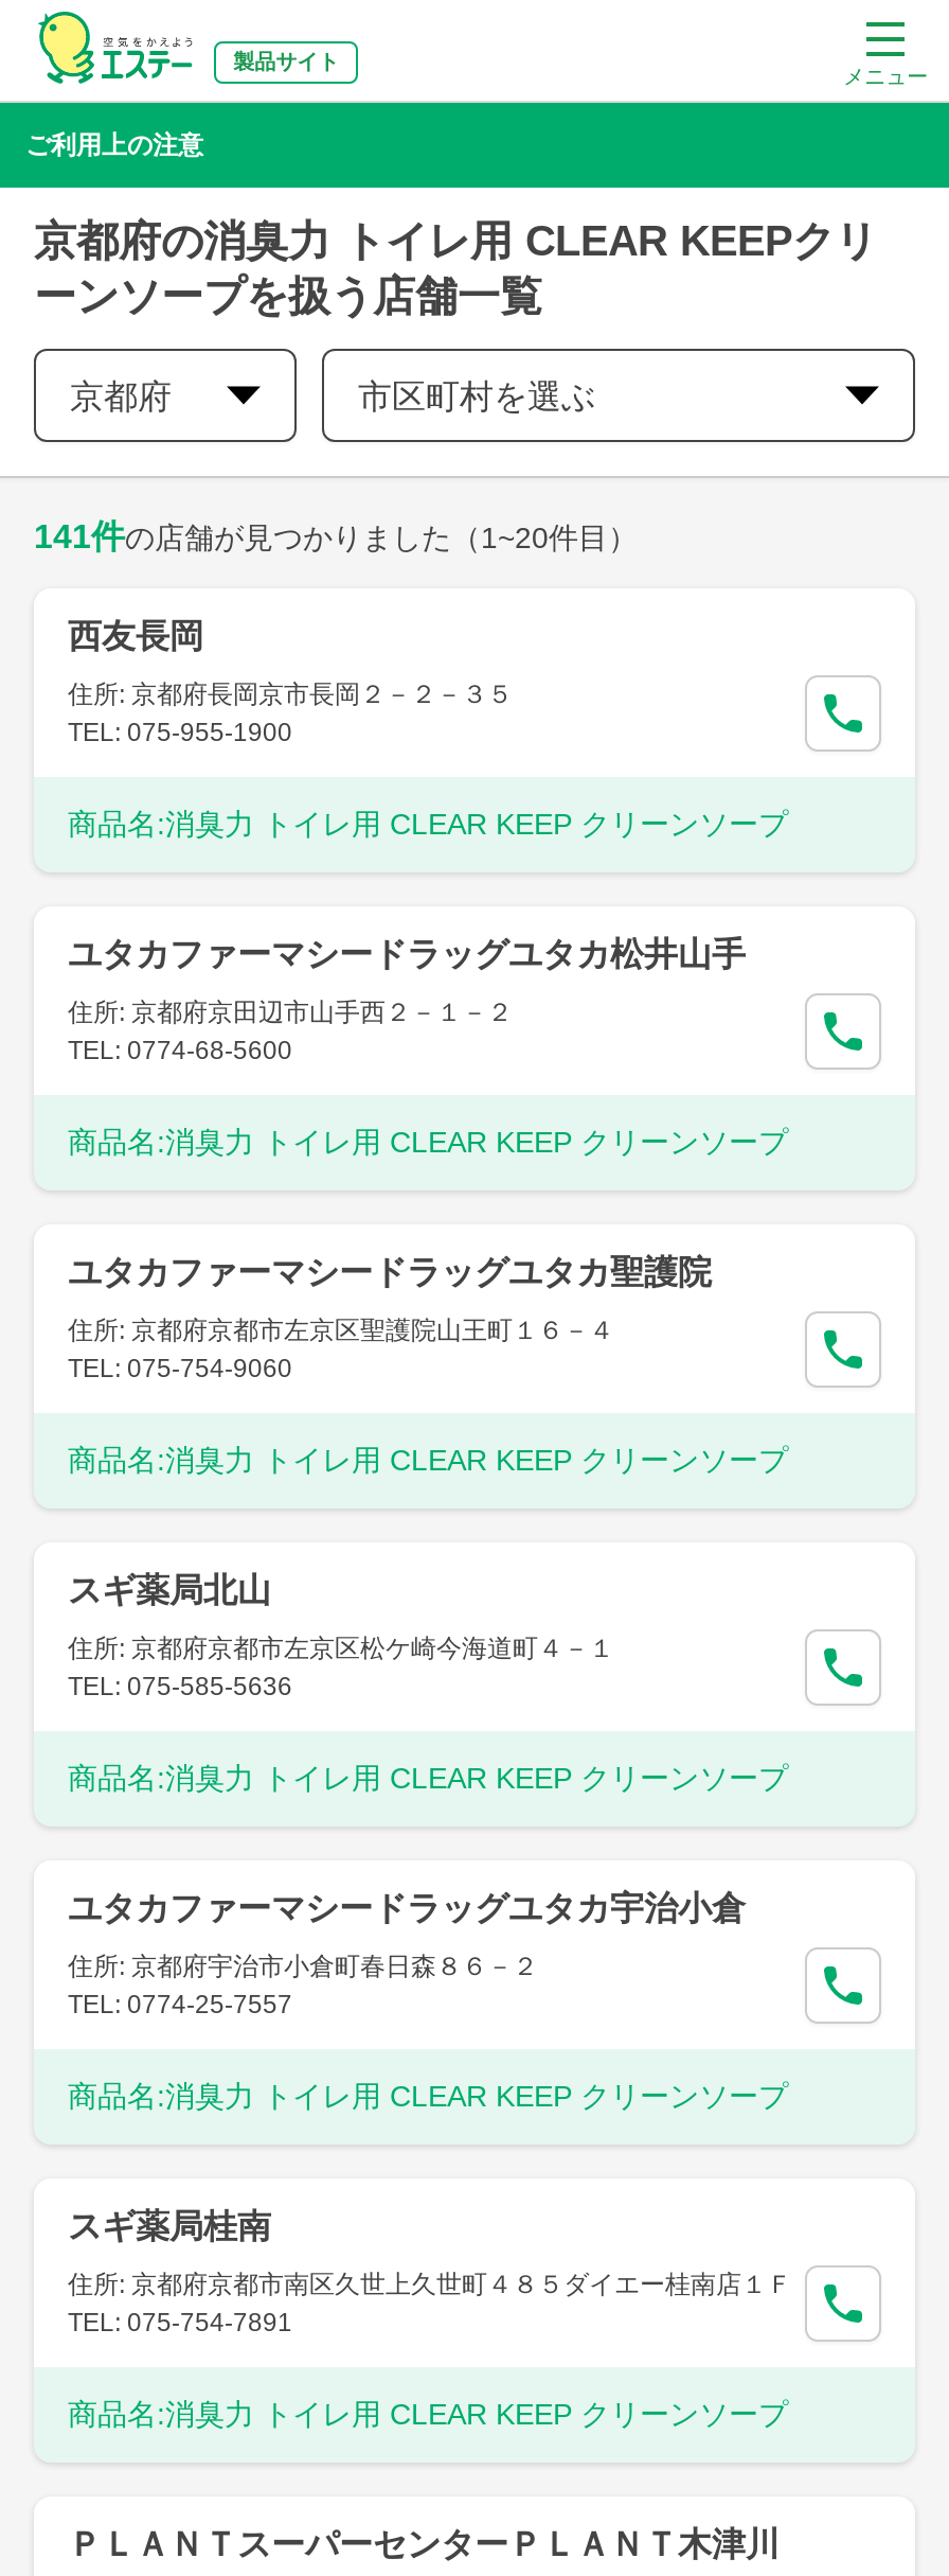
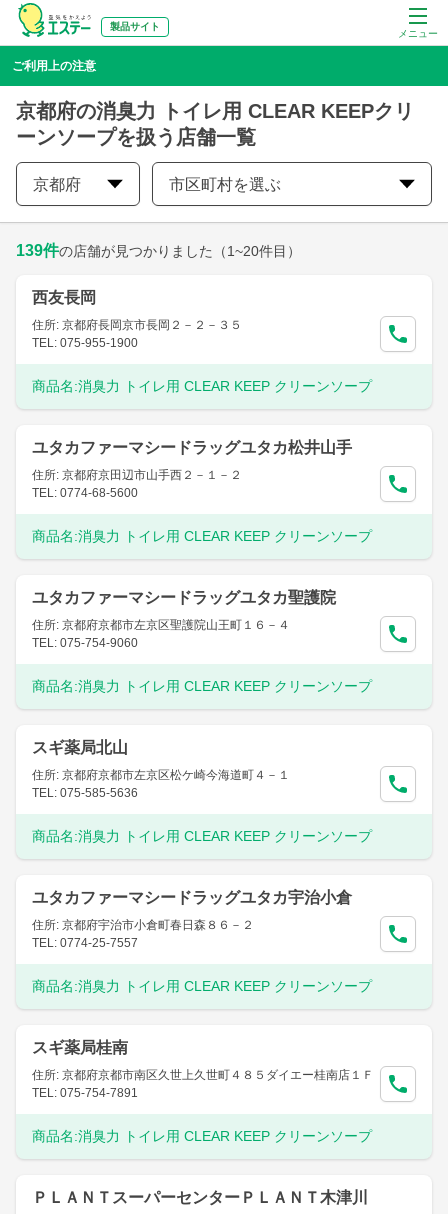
[34,518,638,554] 141件の店舗が見つかりました（1~20件目） -> [16,242,301,259] 139件の店舗が見つかりました（1~20件目）

